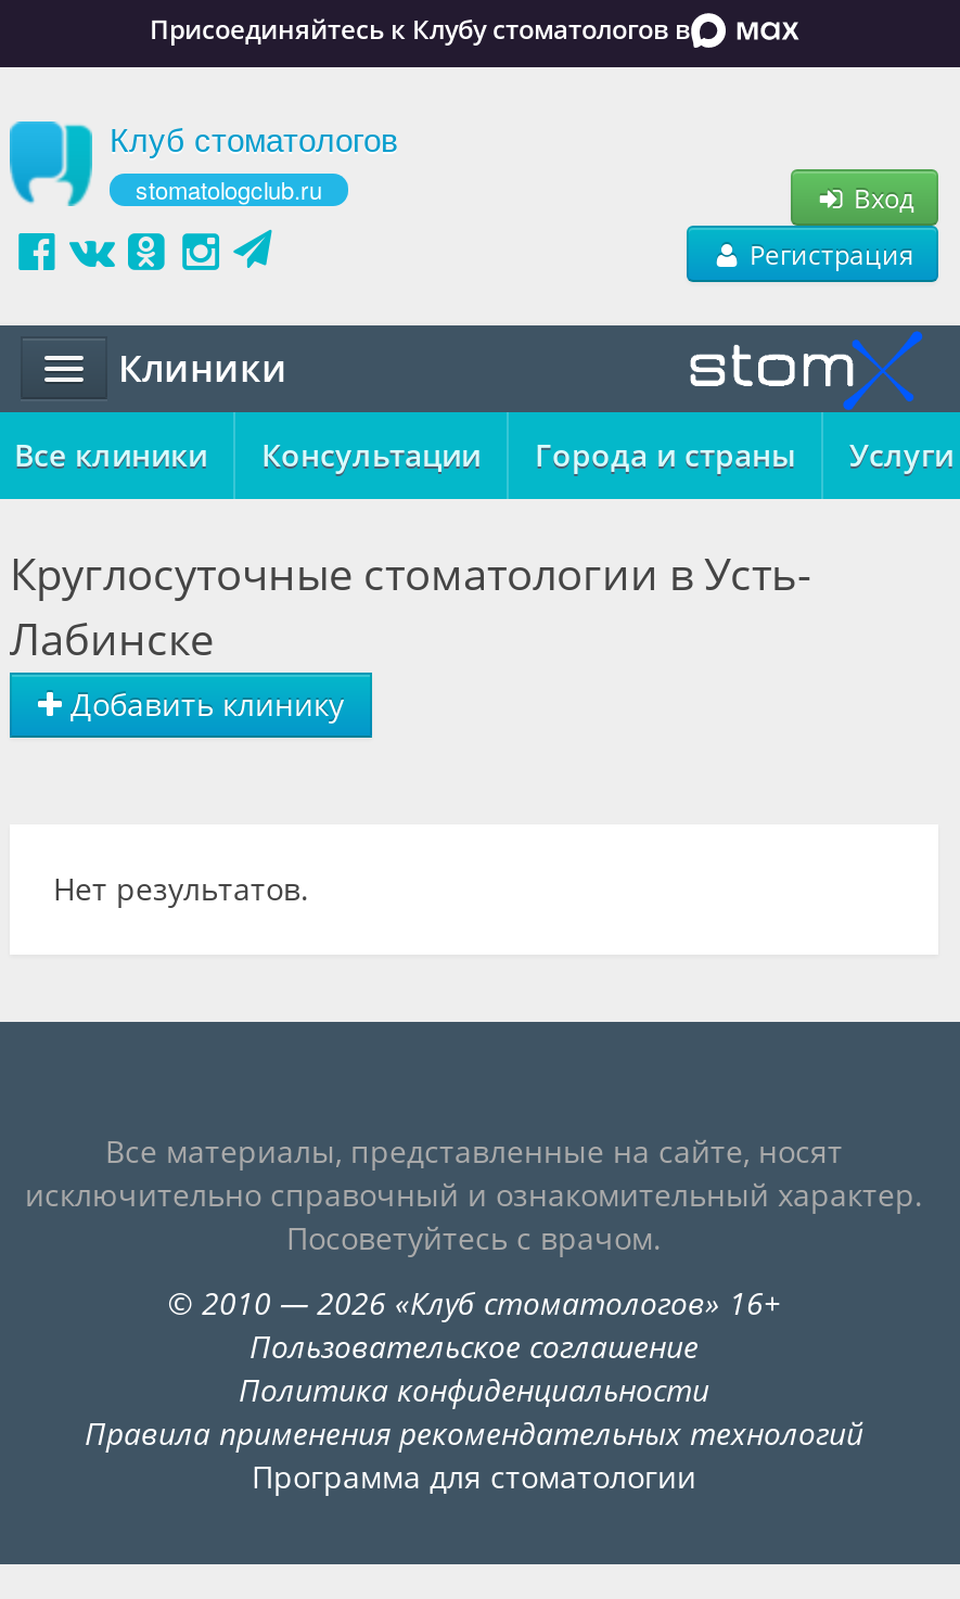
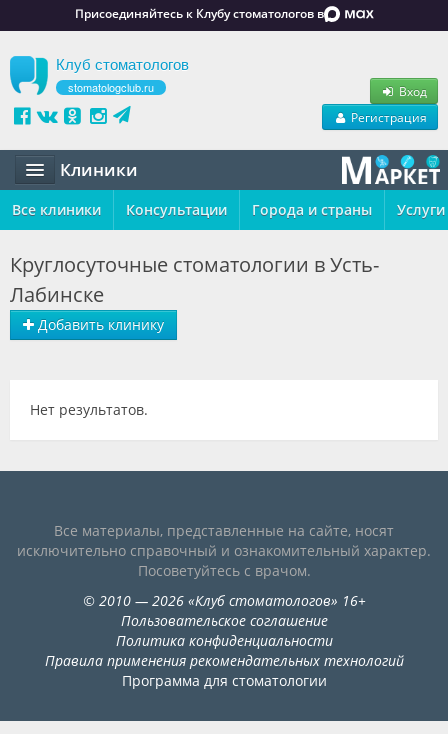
[689,330,943,412] [image] -> [324,153,441,189] [image]

